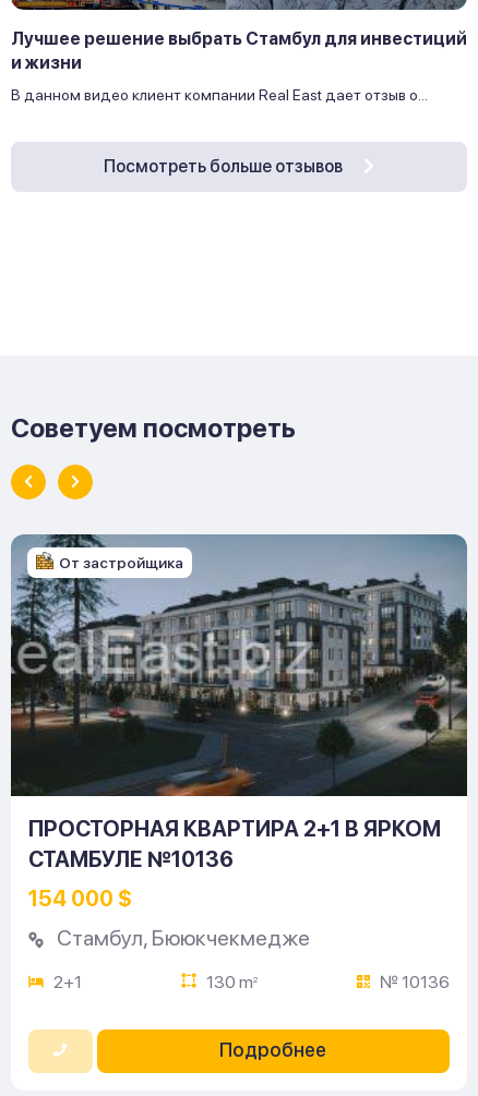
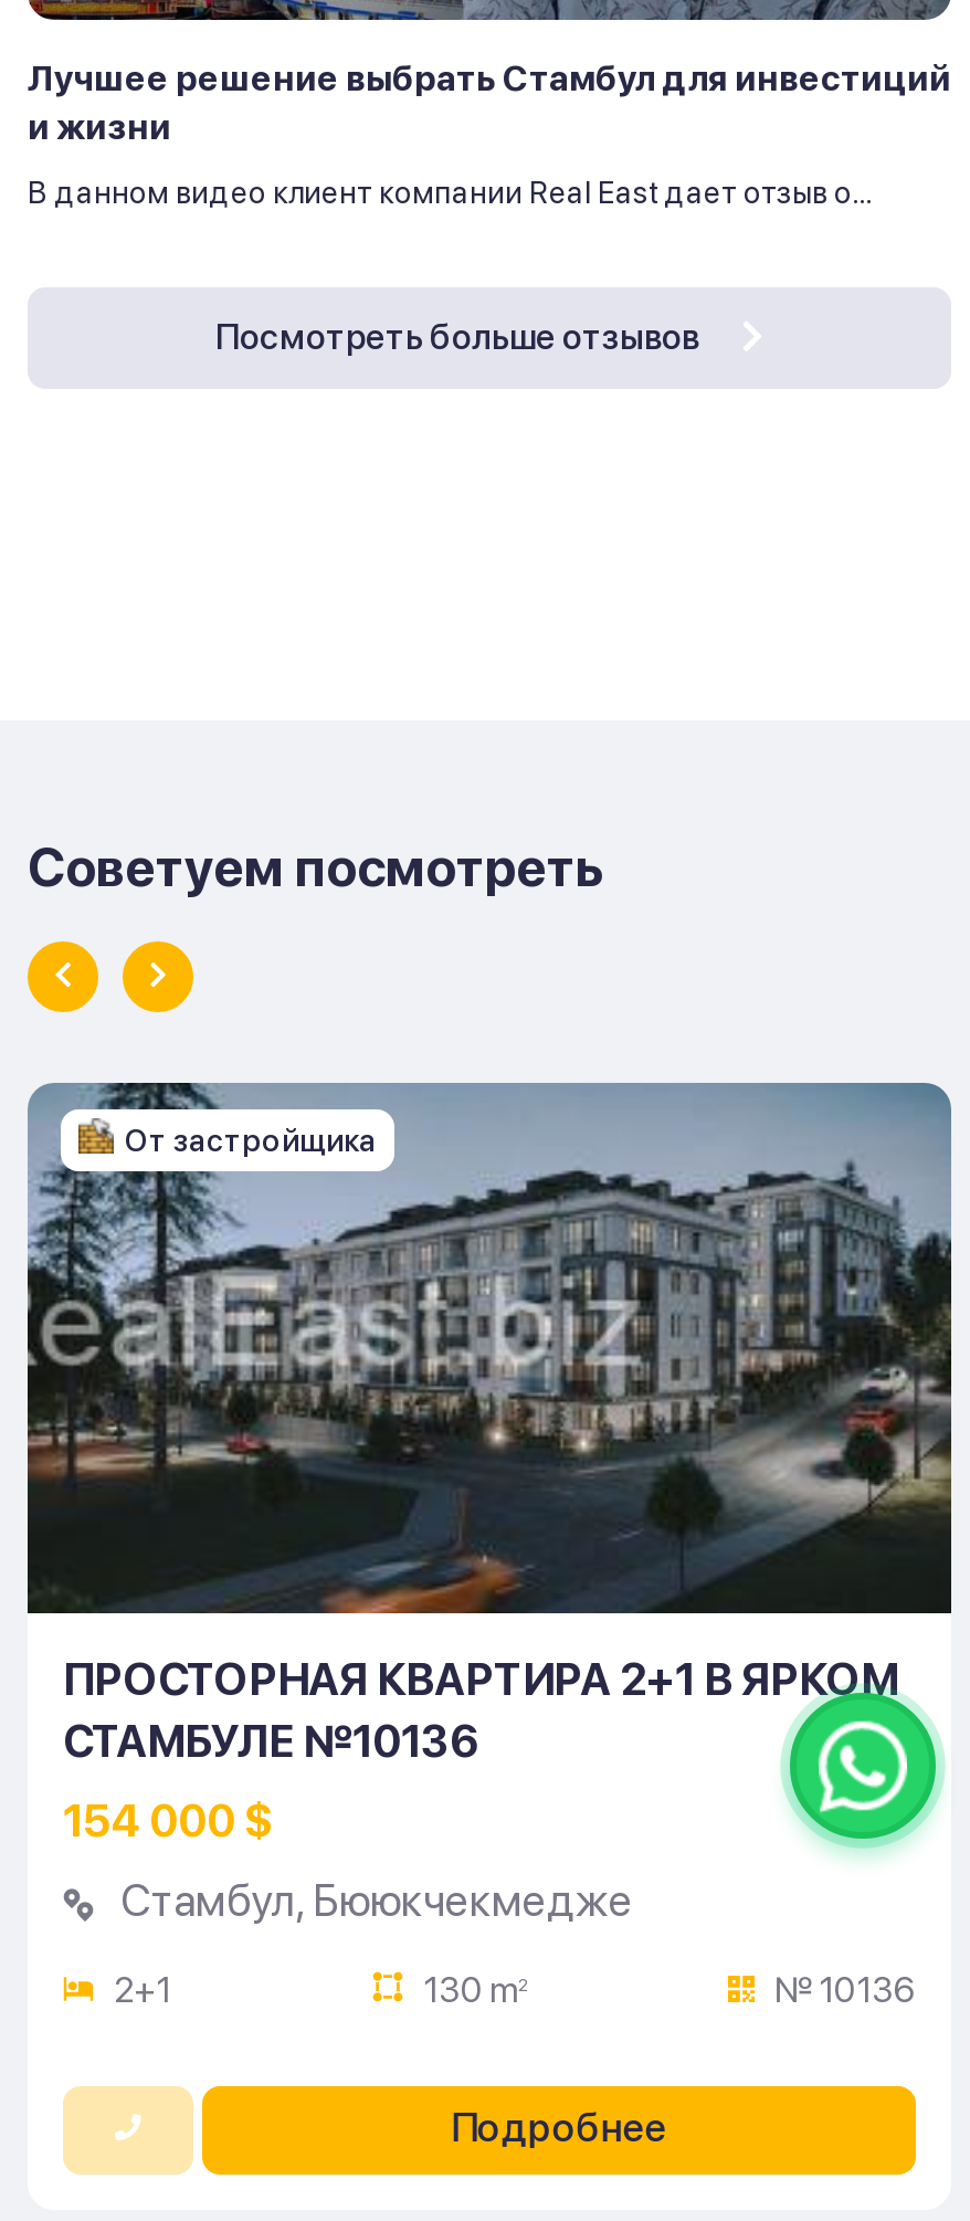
none -> [781,1697,945,1859] [image]

